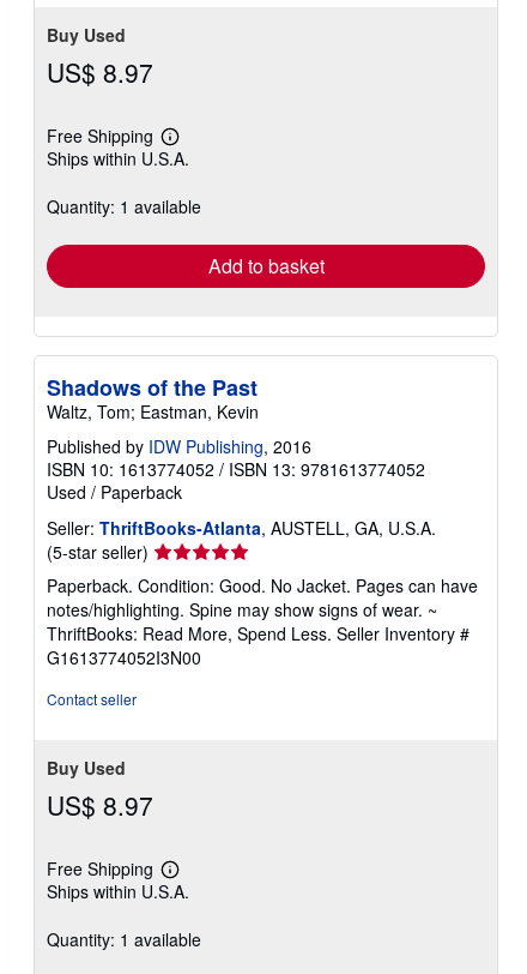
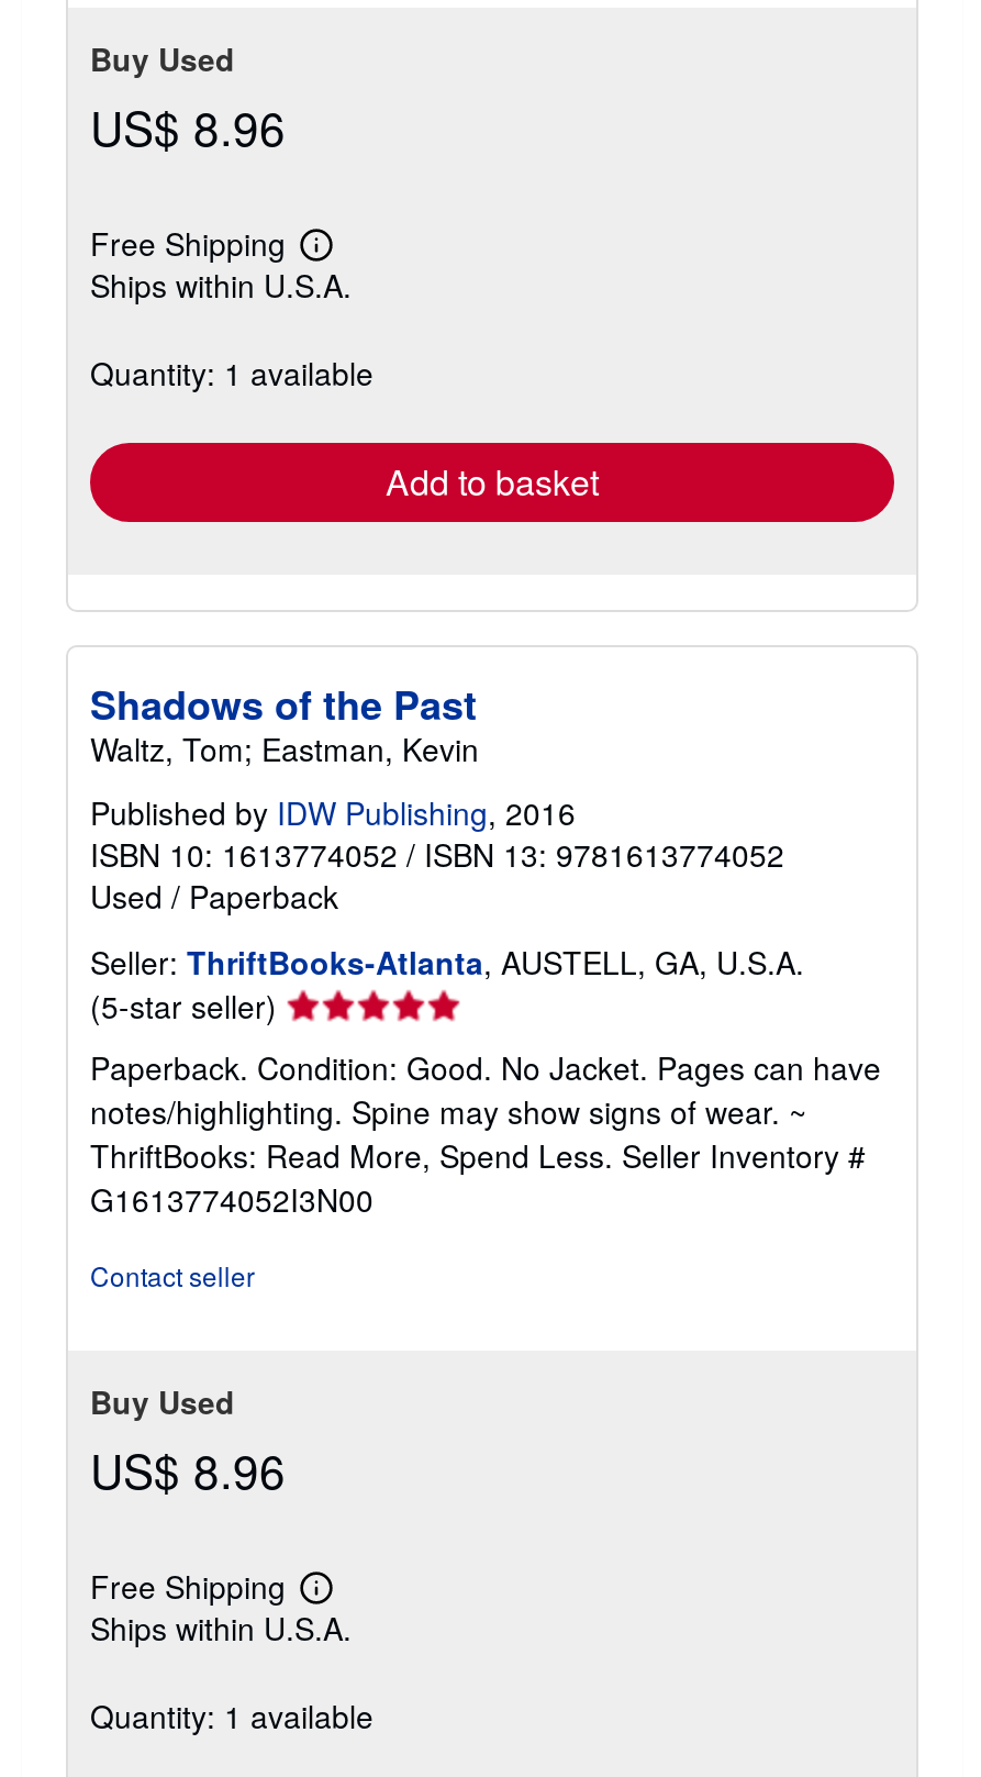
[47,53,153,89] US$ 8.97 -> [90,93,286,158] US$ 8.96
[47,786,153,822] US$ 8.97 -> [90,1435,286,1501] US$ 8.96

